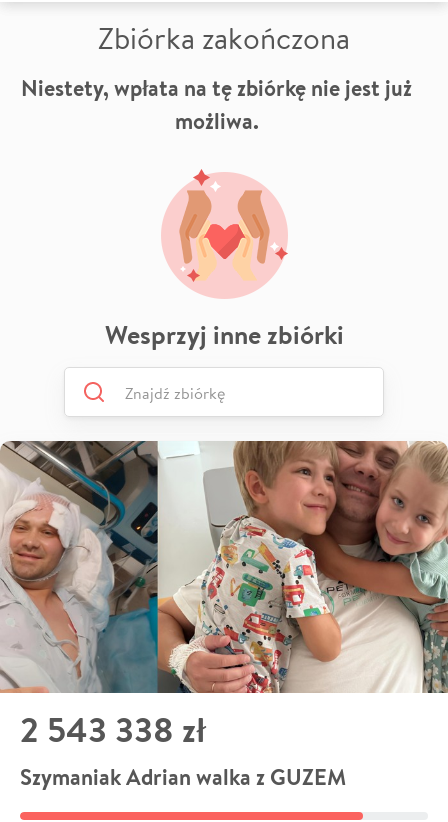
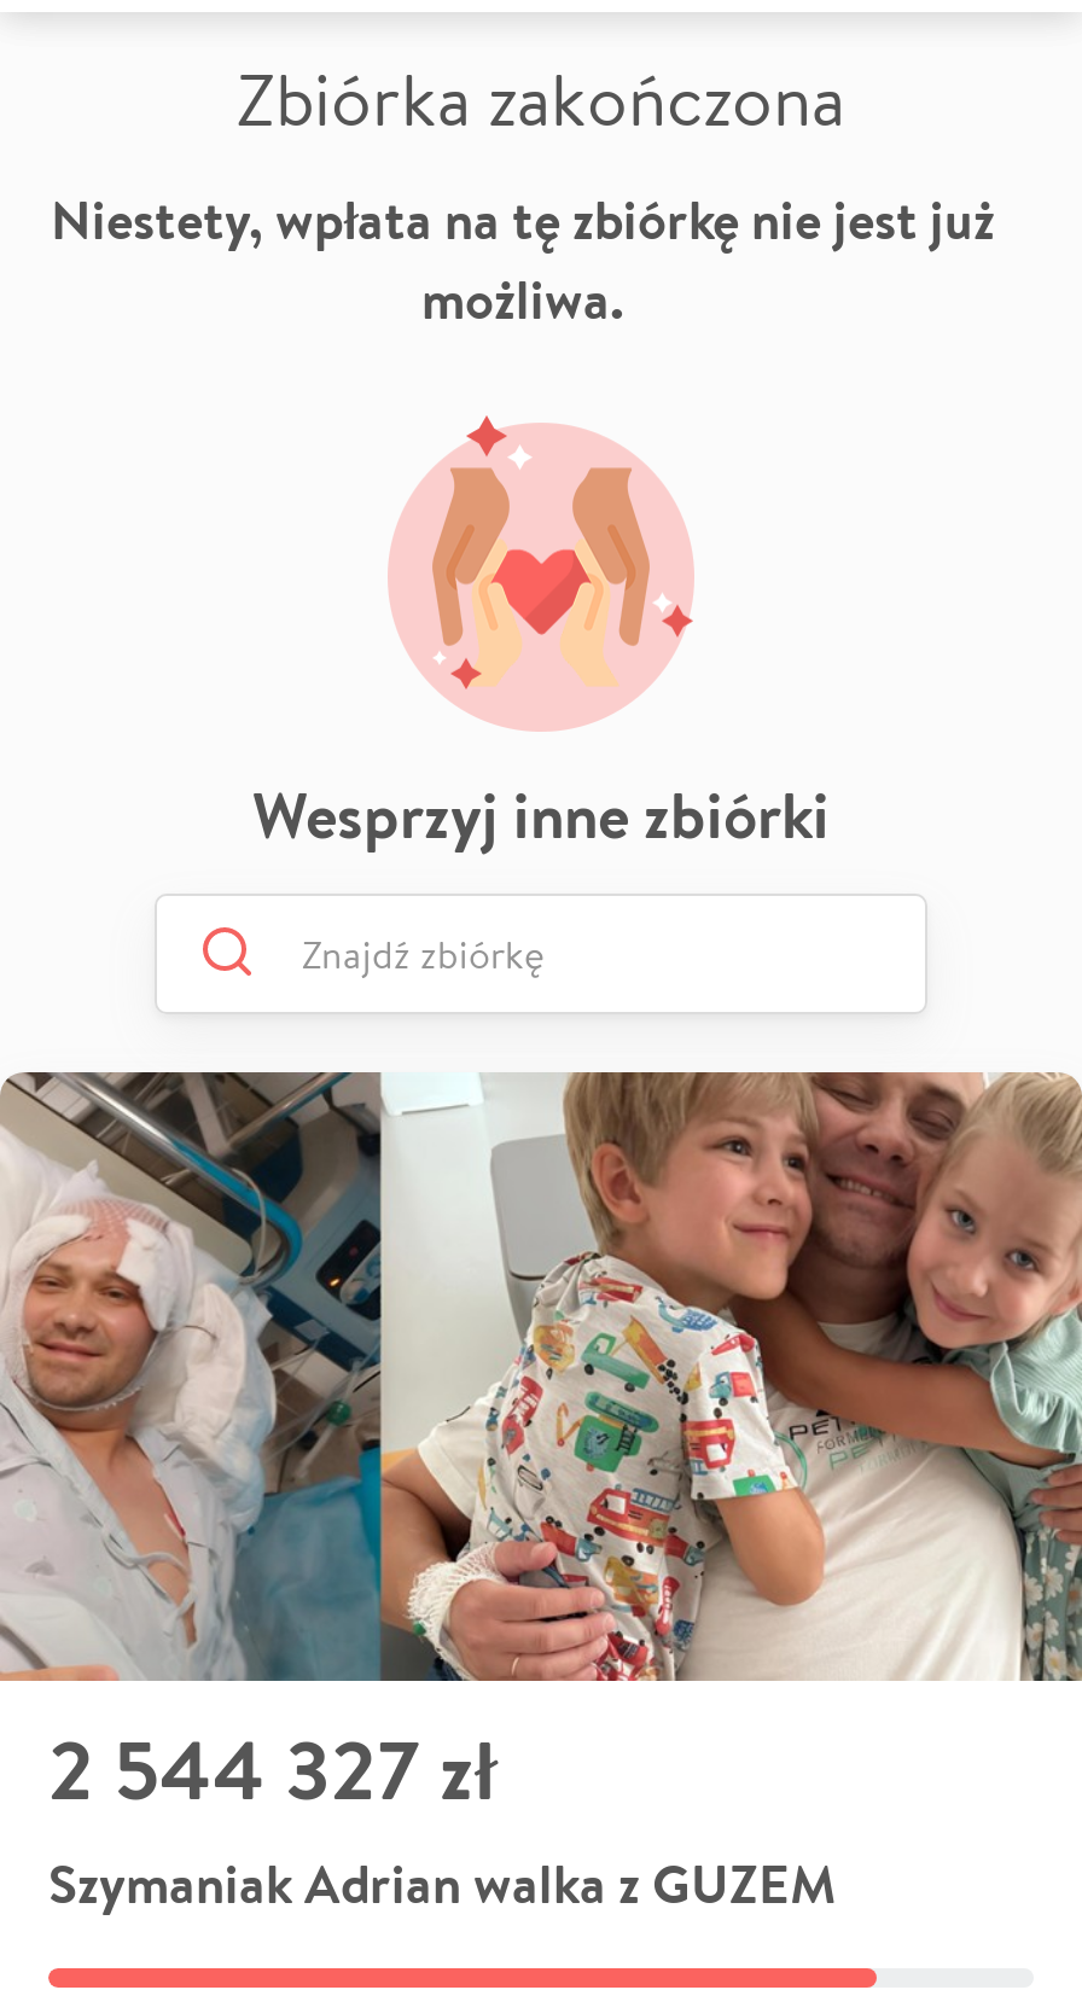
[20,706,206,753] 2 543 338 zł -> [48,1712,498,1825] 2 544 327 zł

